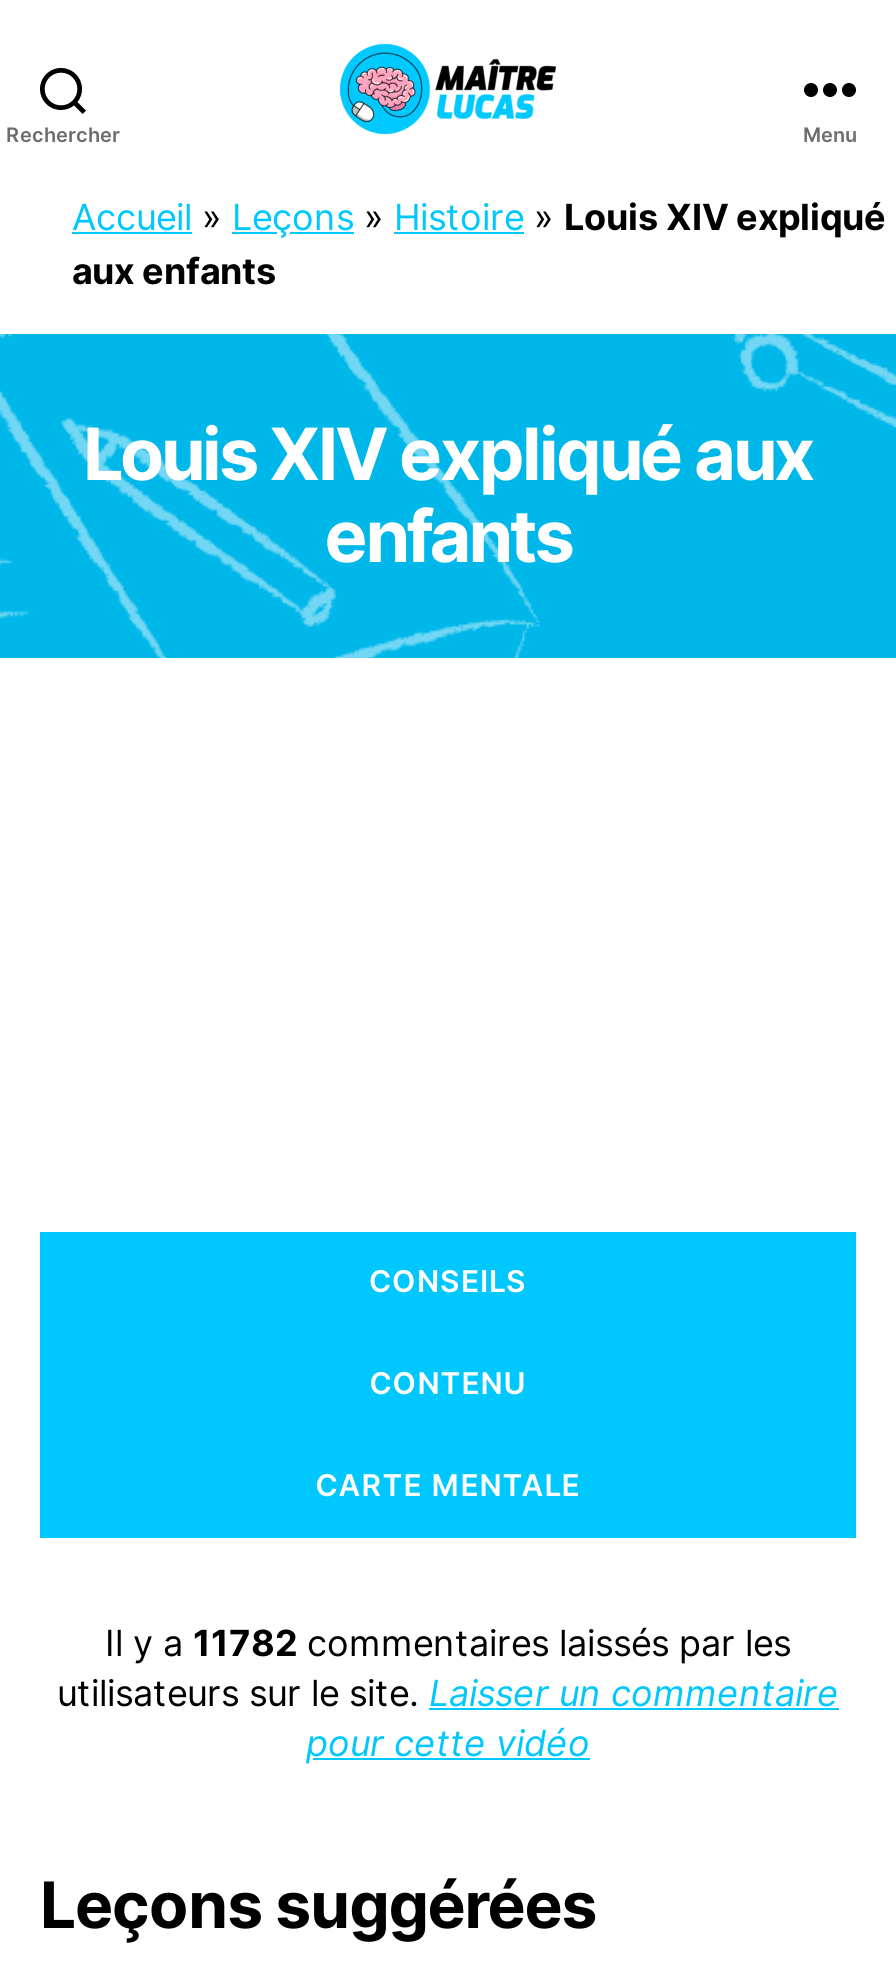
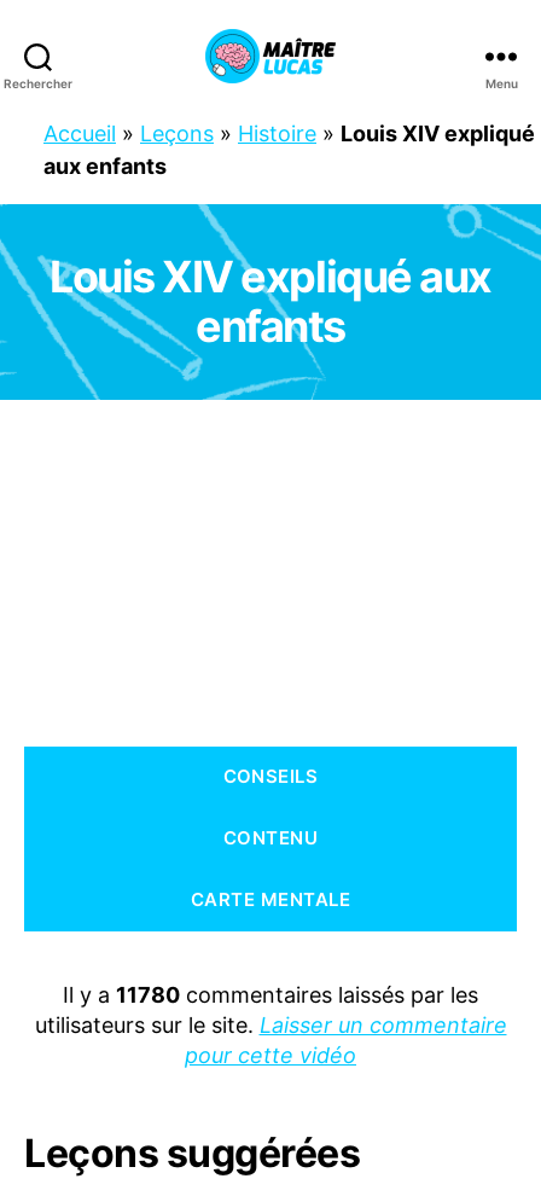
[105,1621,791,1663] Il y a 11782 commentaires laissés par les -> [63,982,478,1007] Il y a 11780 commentaires laissés par les

